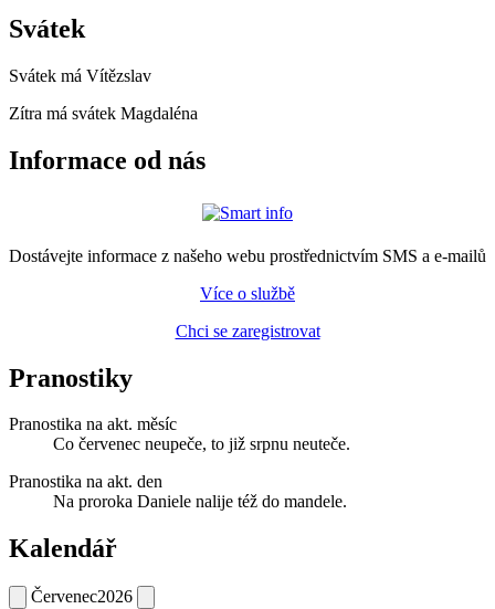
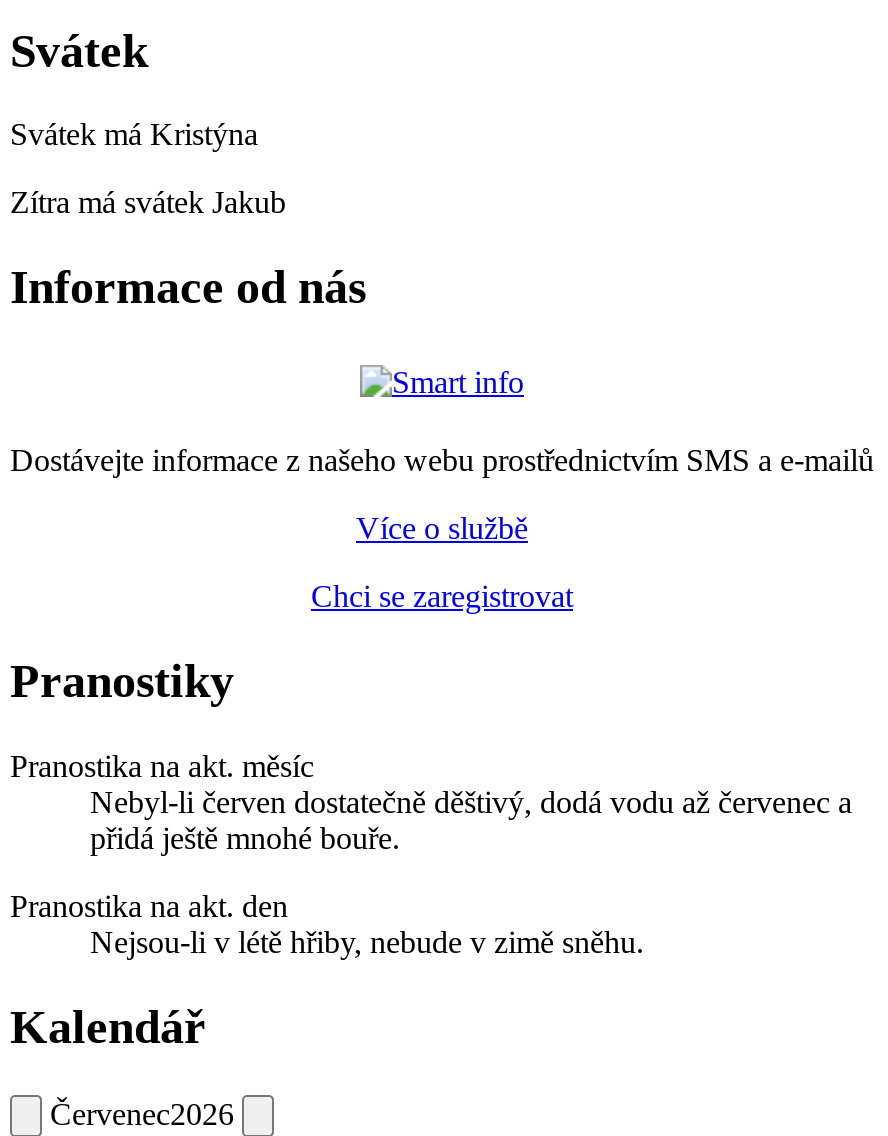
[9,66,151,85] Svátek má Vítězslav -> [10,118,258,152] Svátek má Kristýna
[9,104,198,122] Zítra má svátek Magdaléna -> [10,186,286,220] Zítra má svátek Jakub
[53,435,350,454] Co červenec neupeče, to již srpnu neuteče. -> [90,785,852,855] Nebyl-li červen dostatečně děštivý, dodá vodu až červenec a | přidá ještě mnohé bouře.
[53,492,347,511] Na proroka Daniele nalije též do mandele. -> [90,925,644,959] Nejsou-li v létě hřiby, nebude v zimě sněhu.

